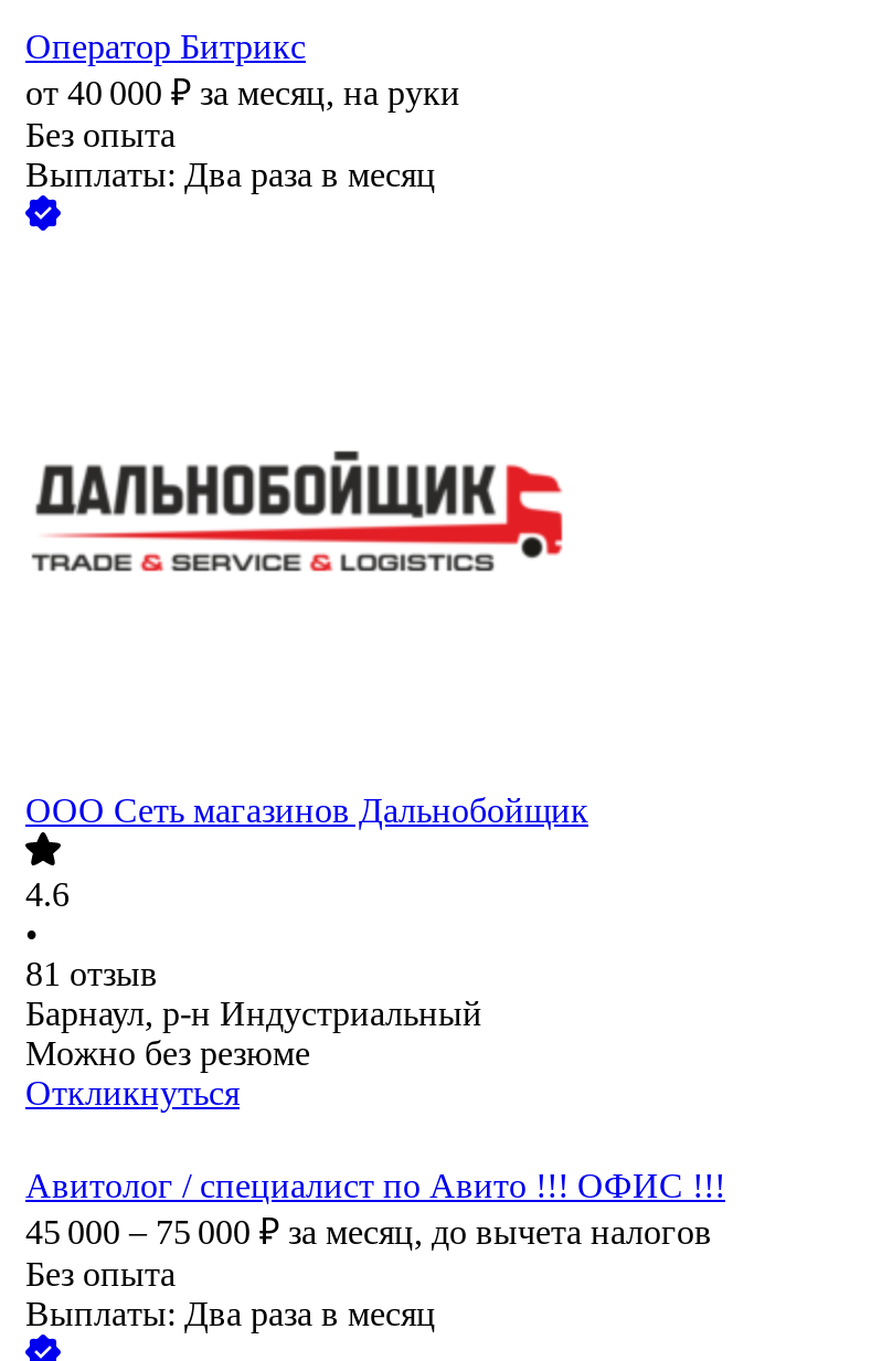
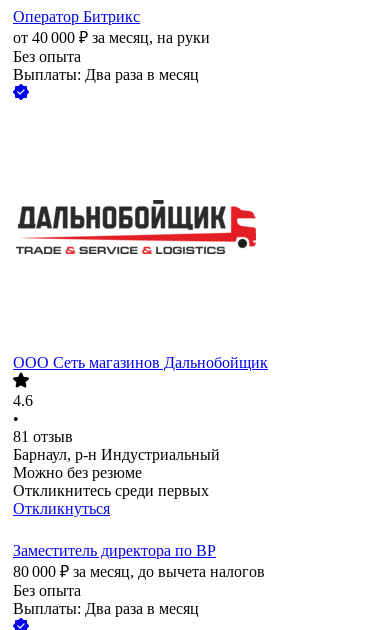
none -> [13,482,209,499] Откликнитесь среди первых
[25,1167,725,1251] Авитолог / специалист по Авито !!! ОФИС !!! | 45 000 – 75 000 ₽ за месяц, до вычета налогов -> [13,542,265,580] Заместитель директора по ВР | 80 000 ₽ за месяц, до вычета налогов

